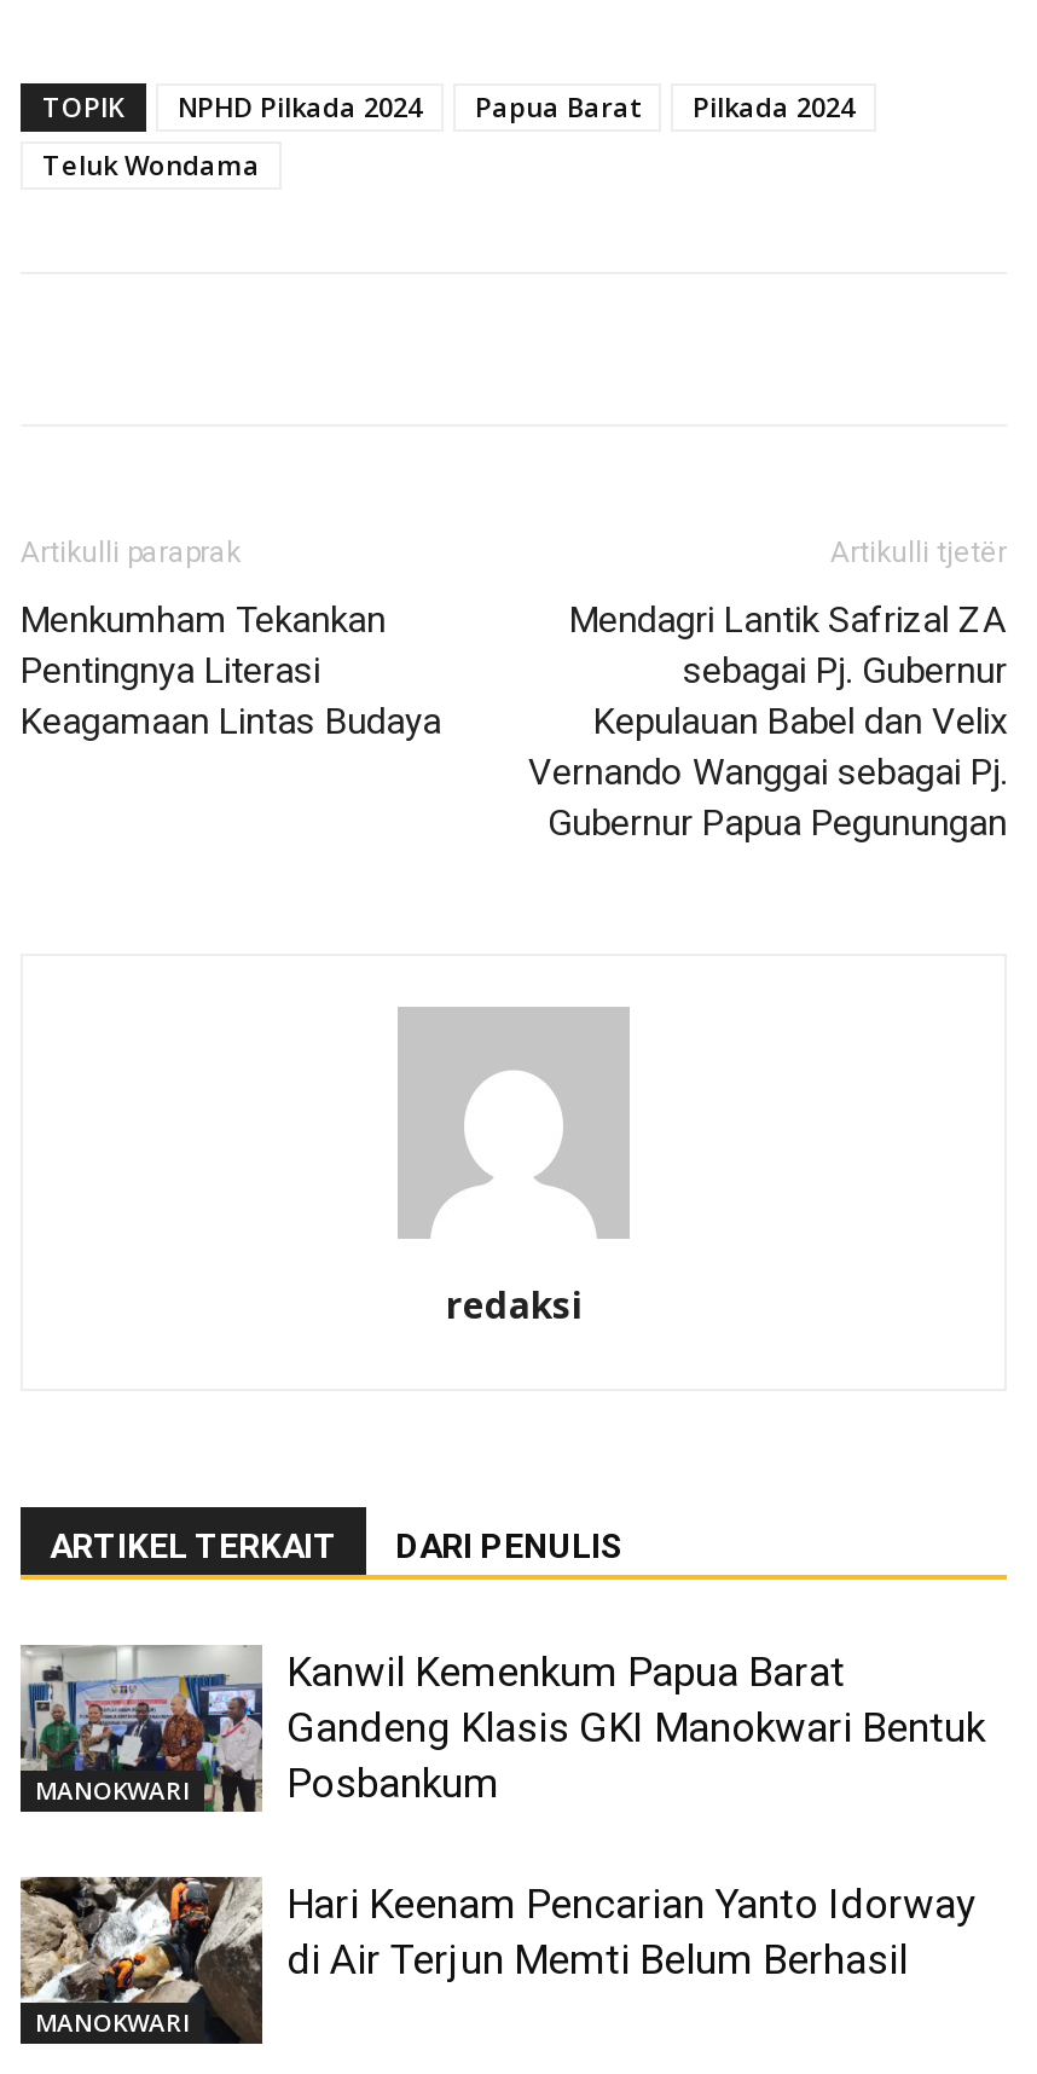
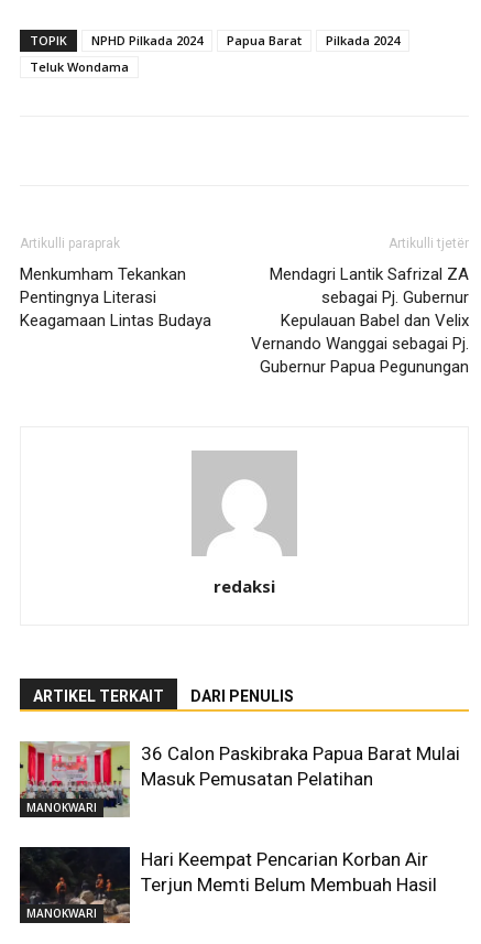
[18,1644,985,1813] [image] | Kanwil Kemenkum Papua Barat | Gandeng Klasis GKI Manokwari Bentuk | Posbankum -> [20,741,460,817] [image] | 36 Calon Paskibraka Papua Barat Mulai | Masuk Pemusatan Pelatihan
[18,1873,975,2045] [image] | Hari Keenam Pencarian Yanto Idorway | di Air Terjun Memti Belum Berhasil -> [19,846,437,923] [image] | Hari Keempat Pencarian Korban Air | Terjun Memti Belum Membuah Hasil

